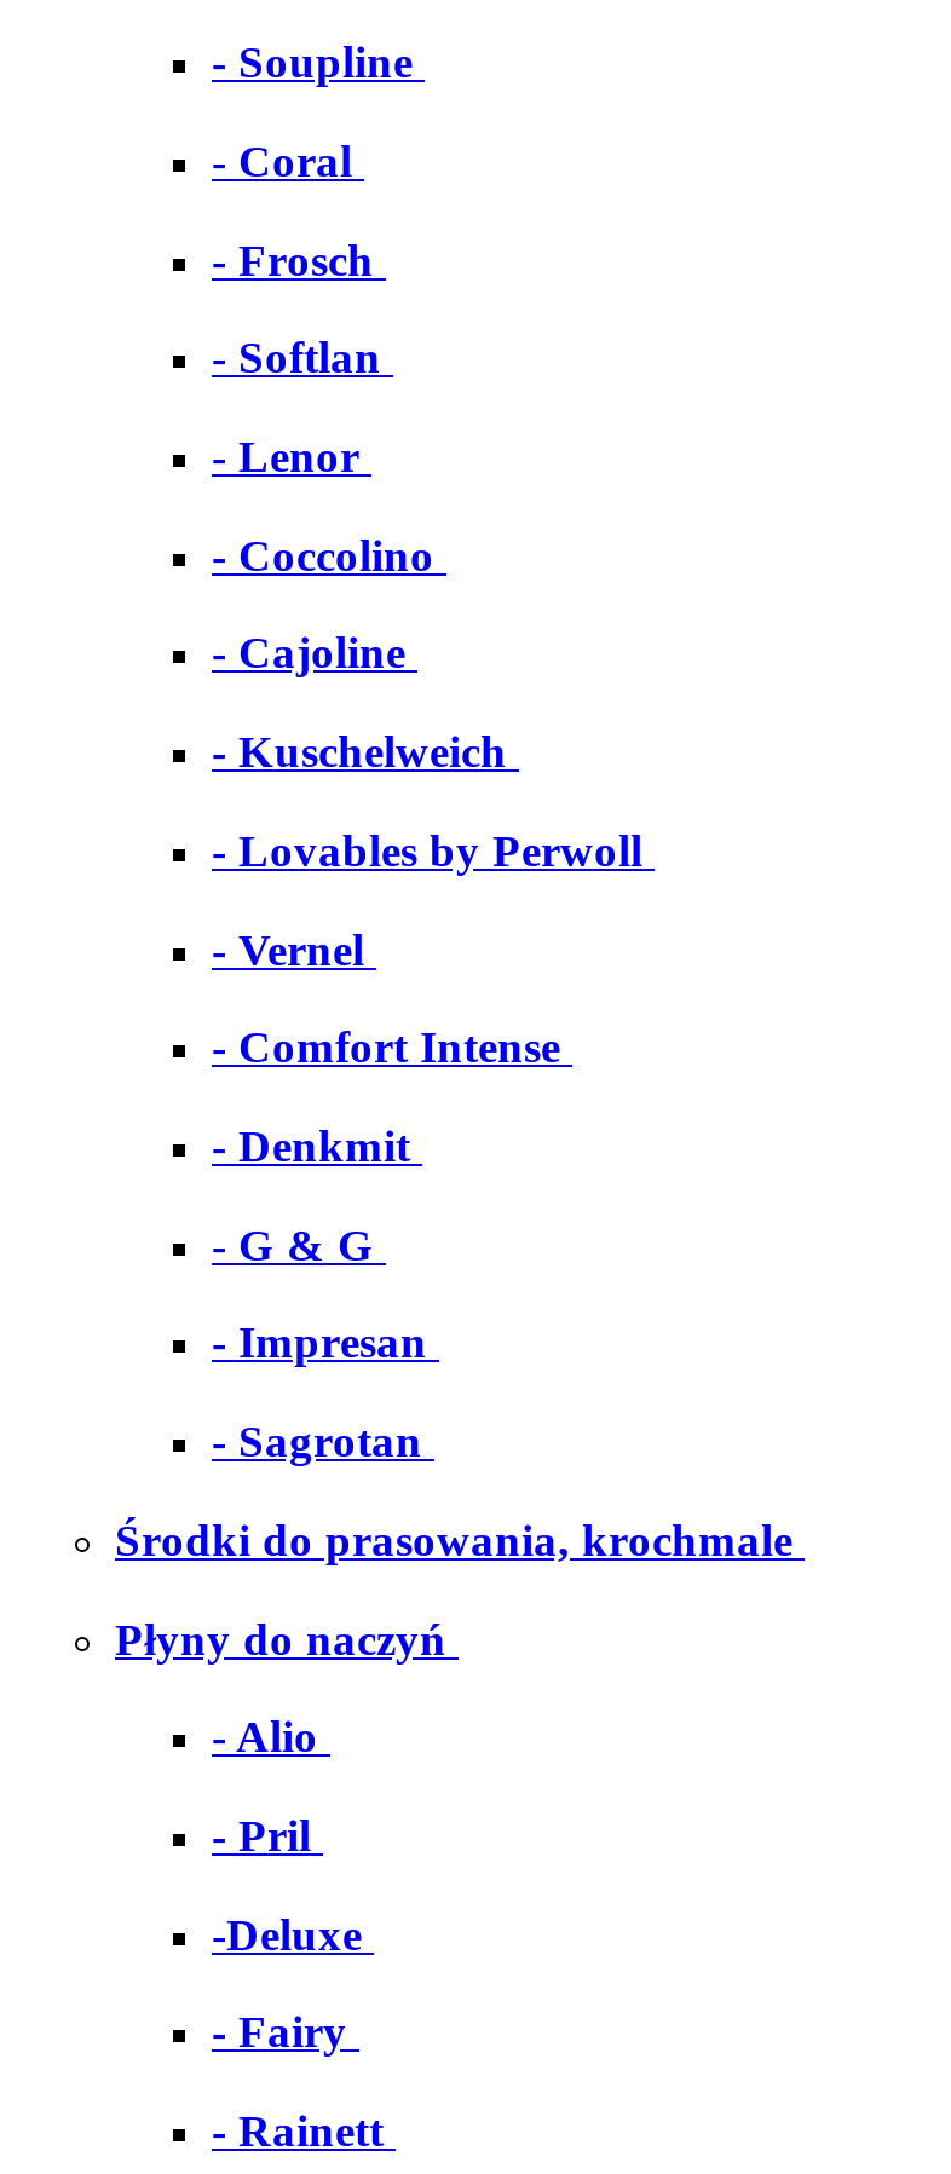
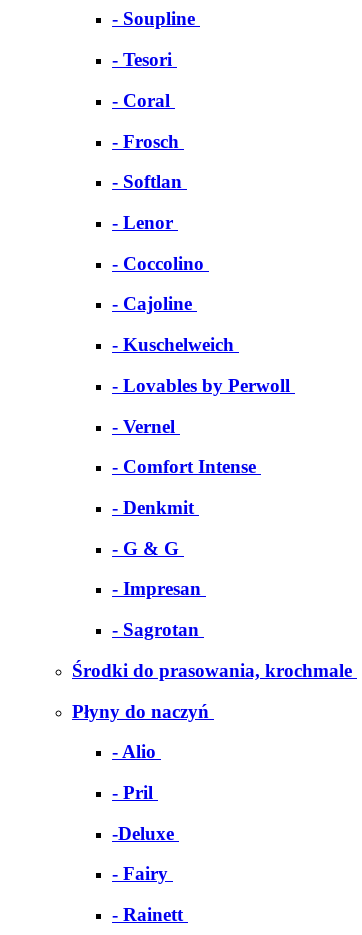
none -> [112,49,172,70] - Tesori

